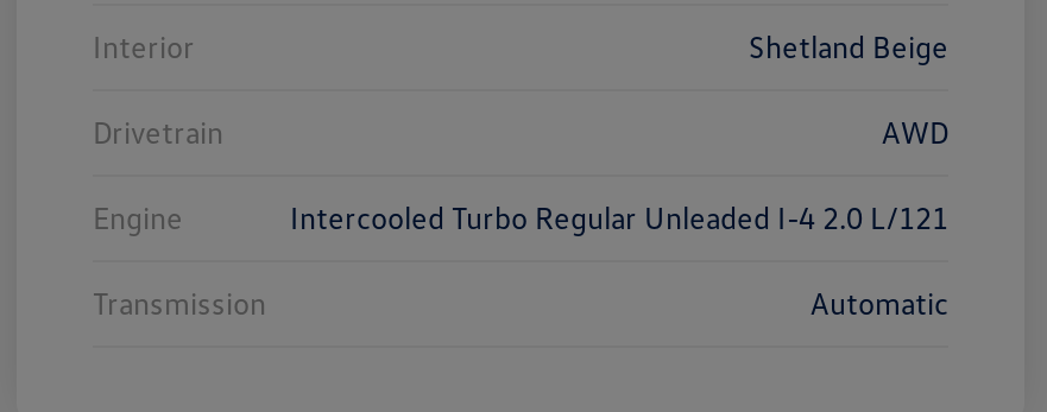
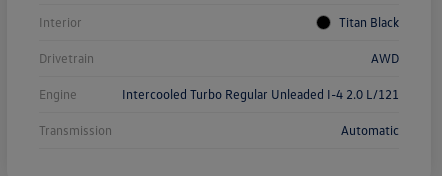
[749,28,948,66] Shetland Beige -> [339,14,399,30] Titan Black

